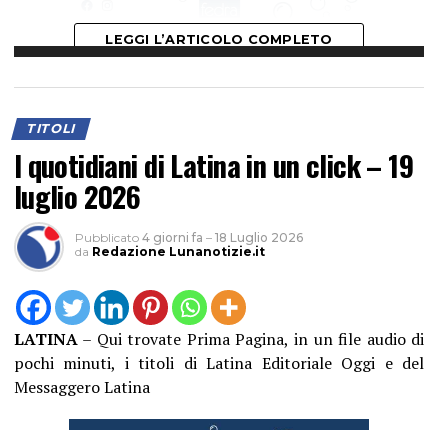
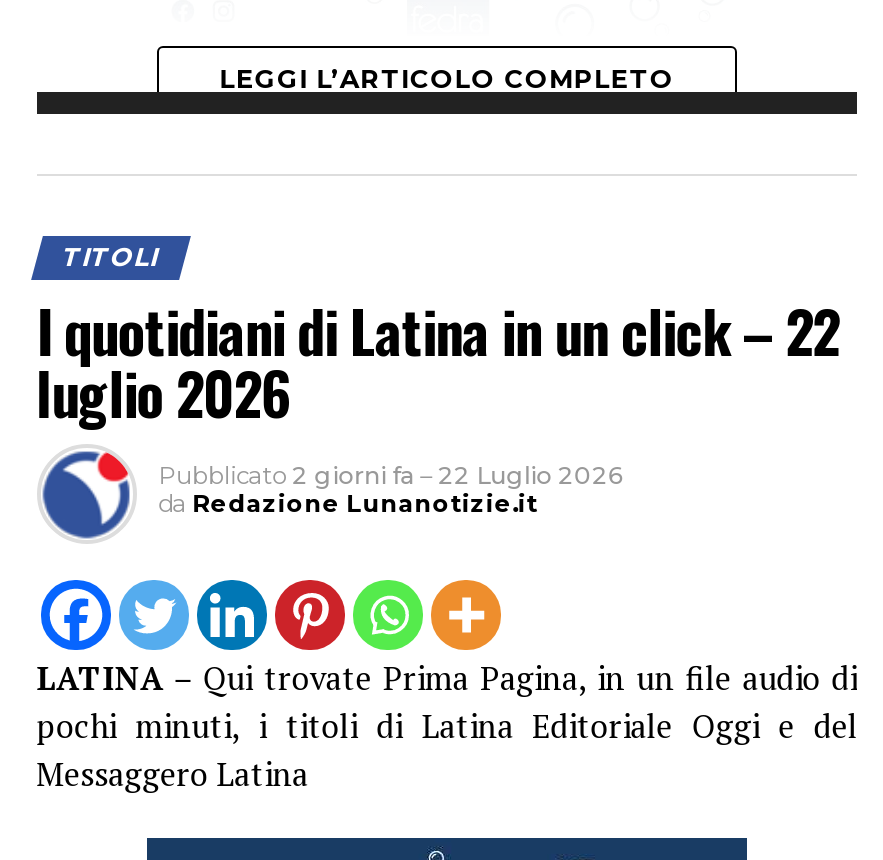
[14,144,413,186] I quotidiani di Latina in un click – 19 -> [36,288,839,372] I quotidiani di Latina in un click – 22
[75,230,303,245] Pubblicato 4 giorni fa – 18 Luglio 2026 -> [158,460,622,490] Pubblicato 2 giorni fa – 22 Luglio 2026

